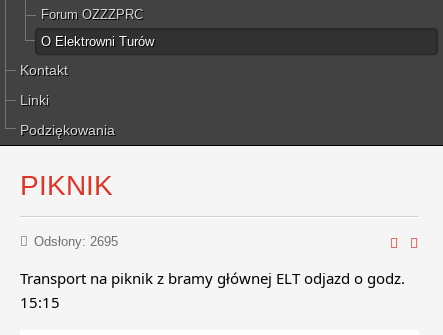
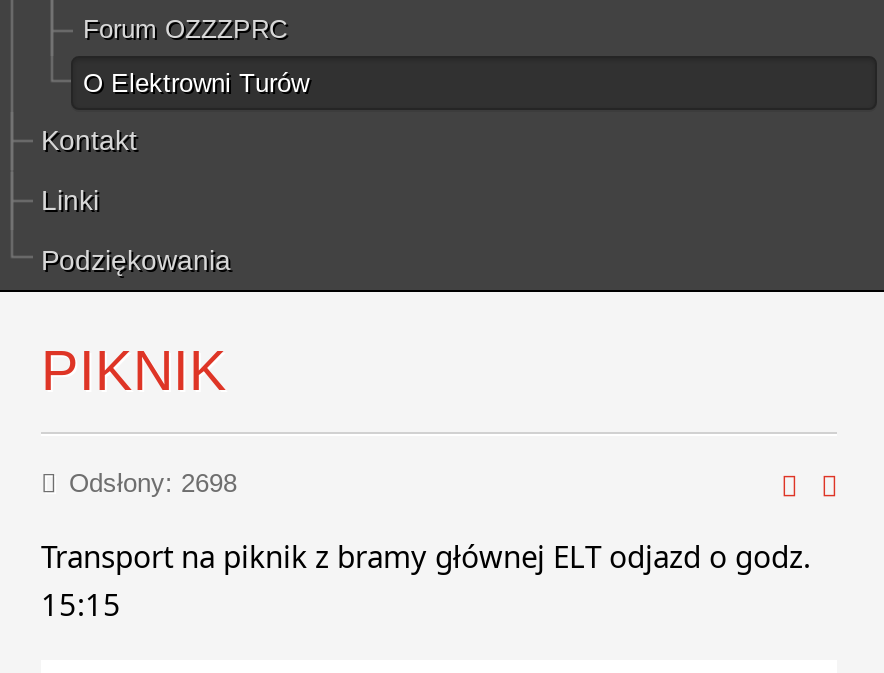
[34,234,118,249] Odsłony: 2695 -> [69,468,237,498] Odsłony: 2698

